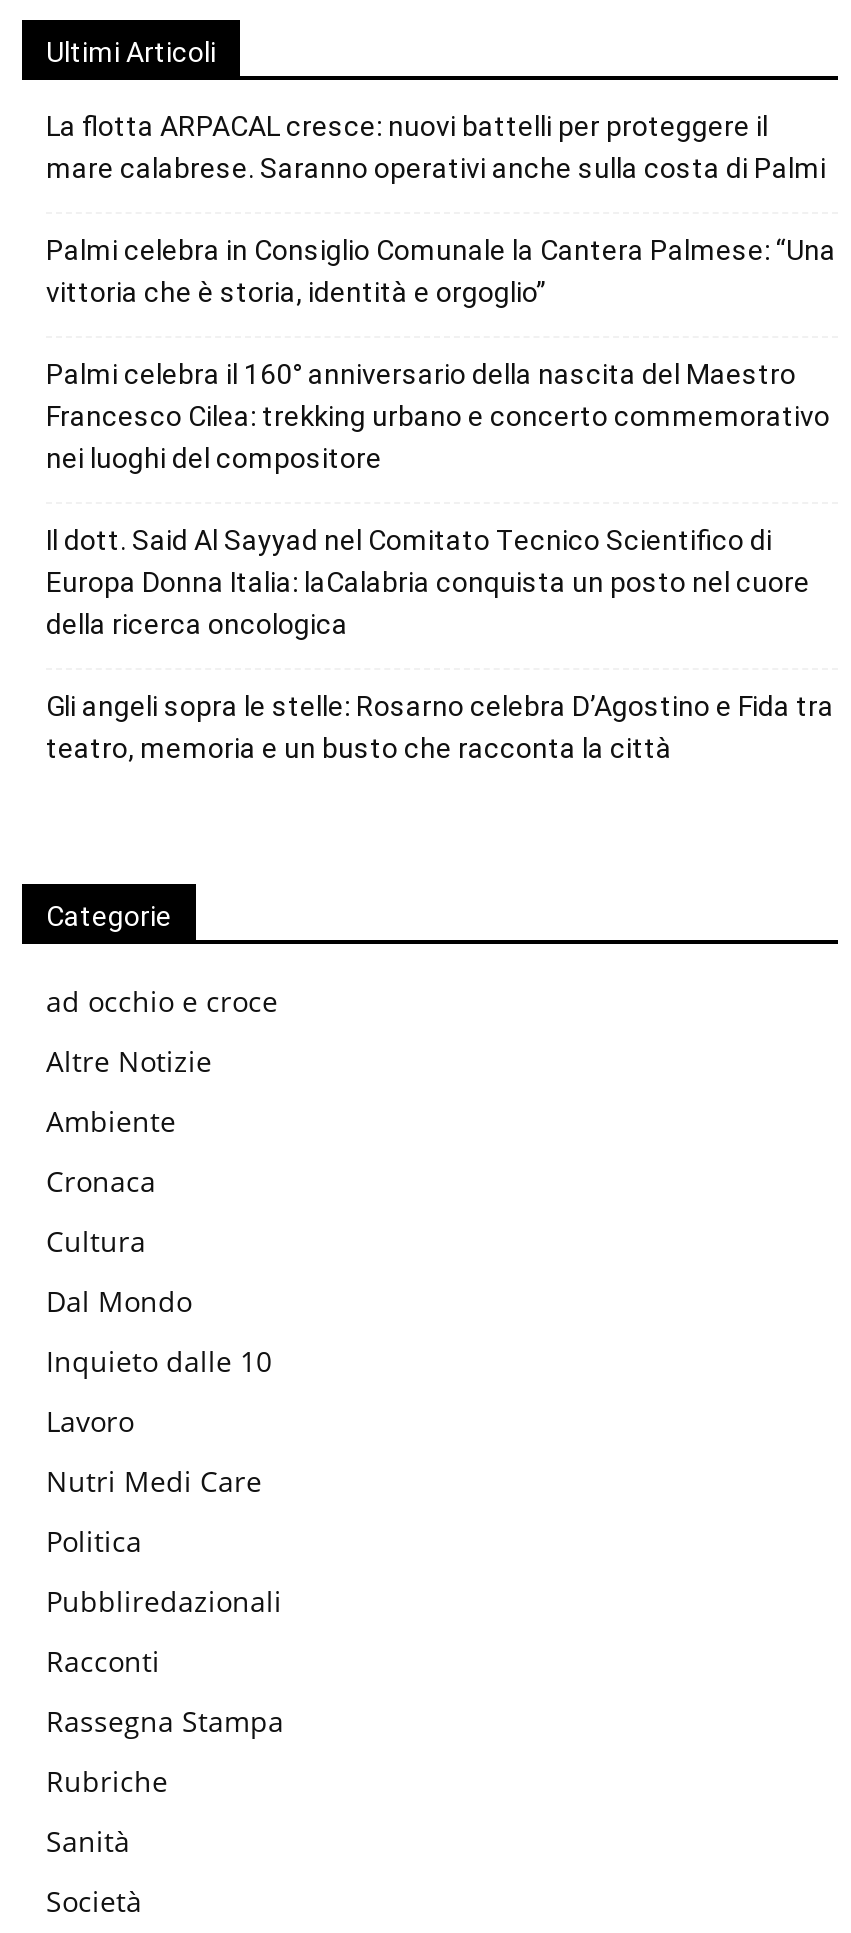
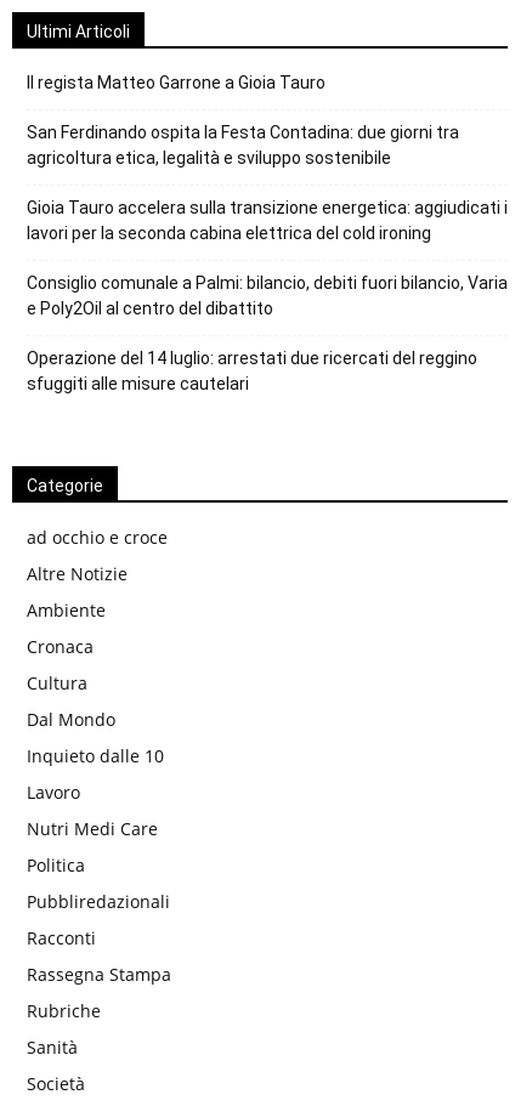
[46,111,826,185] La flotta ARPACAL cresce: nuovi battelli per proteggere il | mare calabrese. Saranno operativi anche sulla costa di Palmi -> [27,73,326,93] Il regista Matteo Garrone a Gioia Tauro
[46,235,836,309] Palmi celebra in Consiglio Comunale la Cantera Palmese: “Una | vittoria che è storia, identità e orgoglio” -> [27,123,459,168] San Ferdinando ospita la Festa Contadina: due giorni tra | agricoltura etica, legalità e sviluppo sostenibile
[46,359,830,475] Palmi celebra il 160° anniversario della nascita del Maestro | Francesco Cilea: trekking urbano e concerto commemorativo | nei luoghi del compositore -> [27,198,508,243] Gioia Tauro accelera sulla transizione energetica: aggiudicati i | lavori per la seconda cabina elettrica del cold ironing
[46,525,810,641] Il dott. Said Al Sayyad nel Comitato Tecnico Scientifico di | Europa Donna Italia: laCalabria conquista un posto nel cuore | della ricerca oncologica -> [27,274,508,318] Consiglio comunale a Palmi: bilancio, debiti fuori bilancio, Varia | e Poly2Oil al centro del dibattito
[46,691,834,765] Gli angeli sopra le stelle: Rosarno celebra D’Agostino e Fida tra | teatro, memoria e un busto che racconta la città -> [27,349,477,394] Operazione del 14 luglio: arrestati due ricercati del reggino | sfuggiti alle misure cautelari

